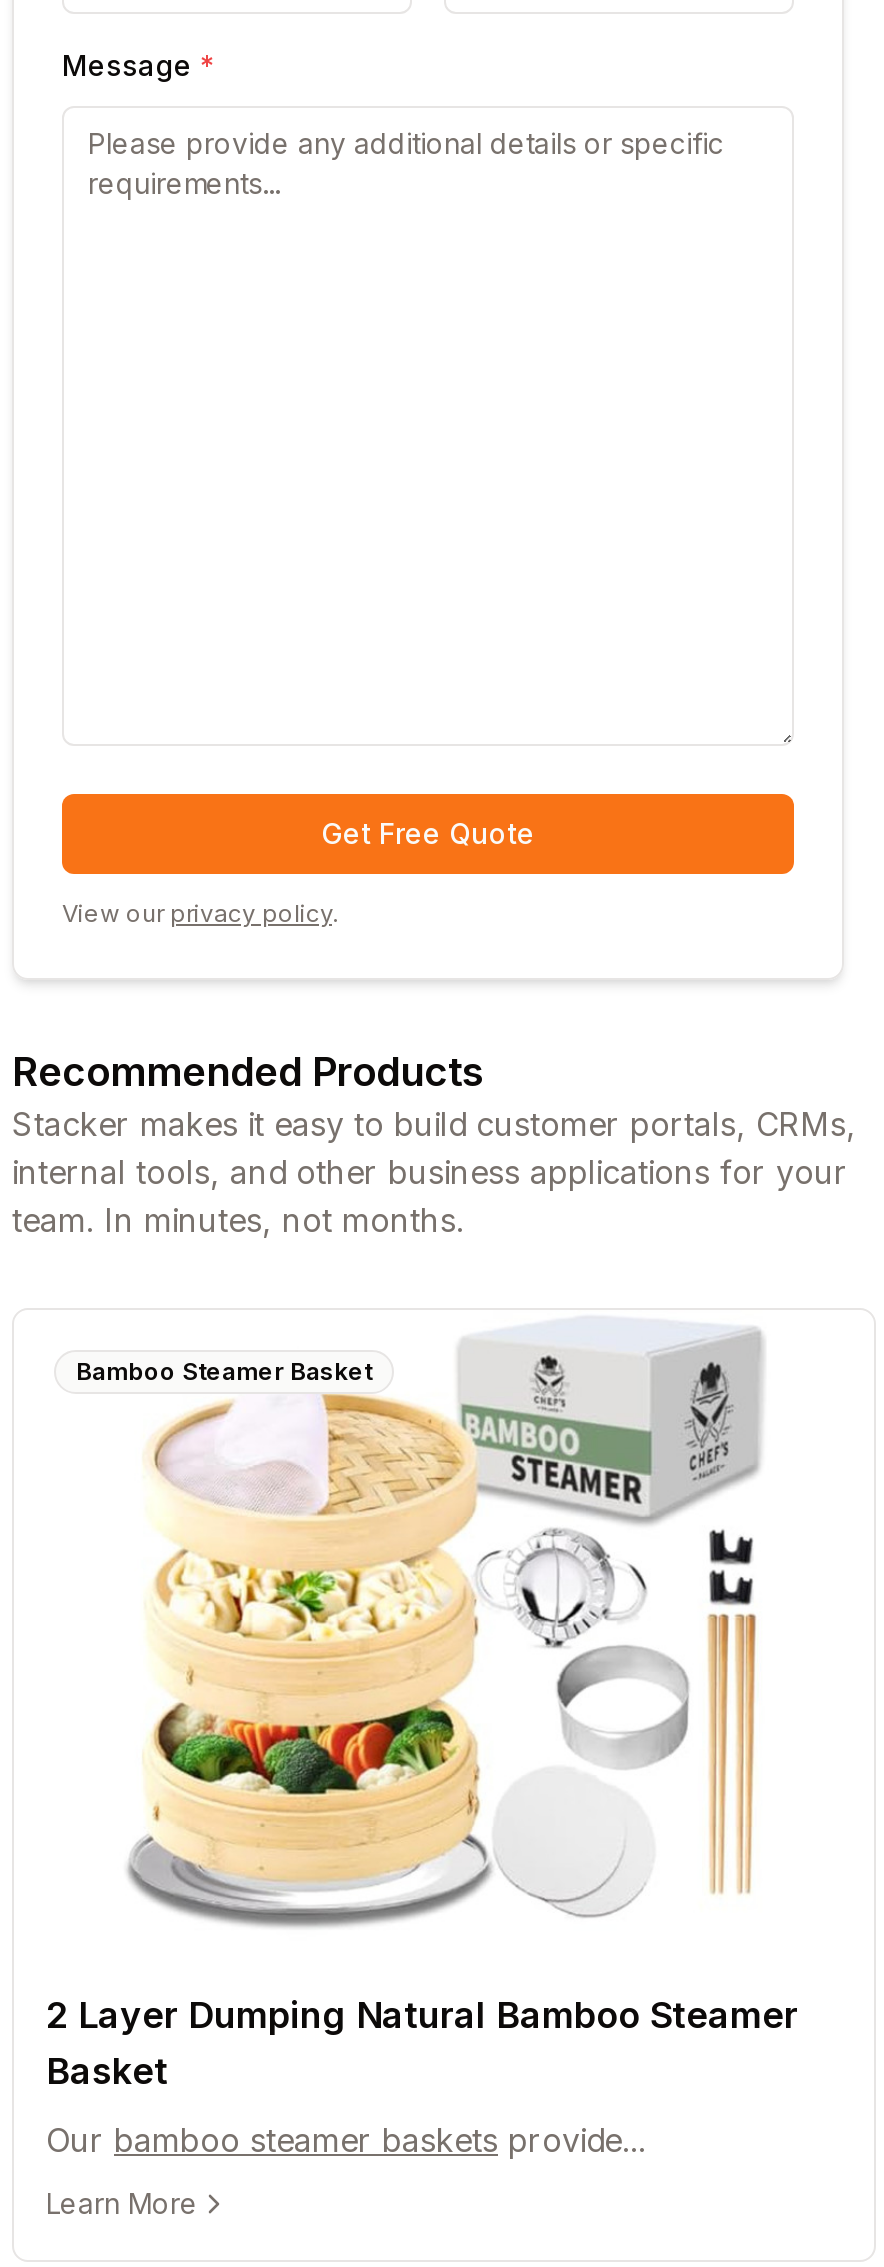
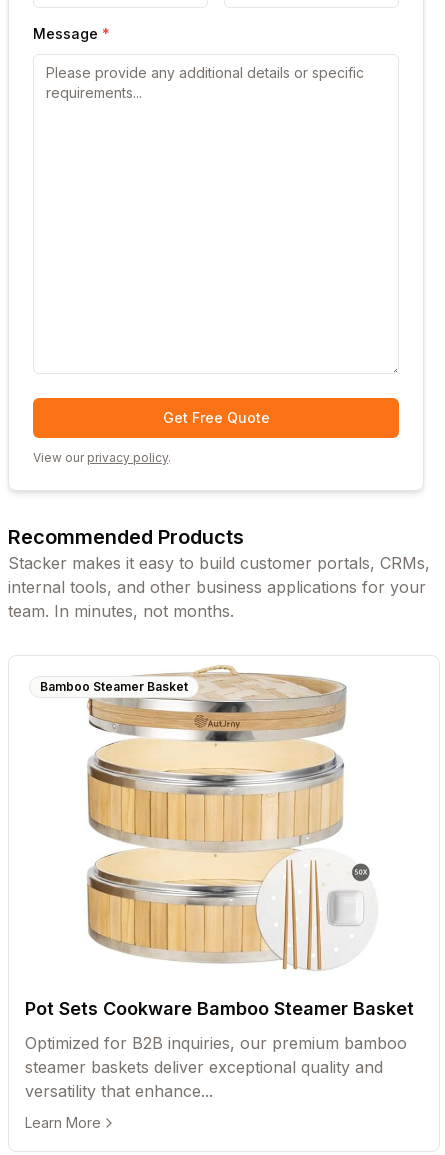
[46,1328,798,2091] [image] | 2 Layer Dumping Natural Bamboo Steamer | Basket -> [25,664,414,1018] [image] | Pot Sets Cookware Bamboo Steamer Basket
[46,2119,646,2159] Our bamboo steamer baskets provide... -> [25,1032,407,1100] Optimized for B2B inquiries, our premium bamboo | steamer baskets deliver exceptional quality and | versatility that enhance...

